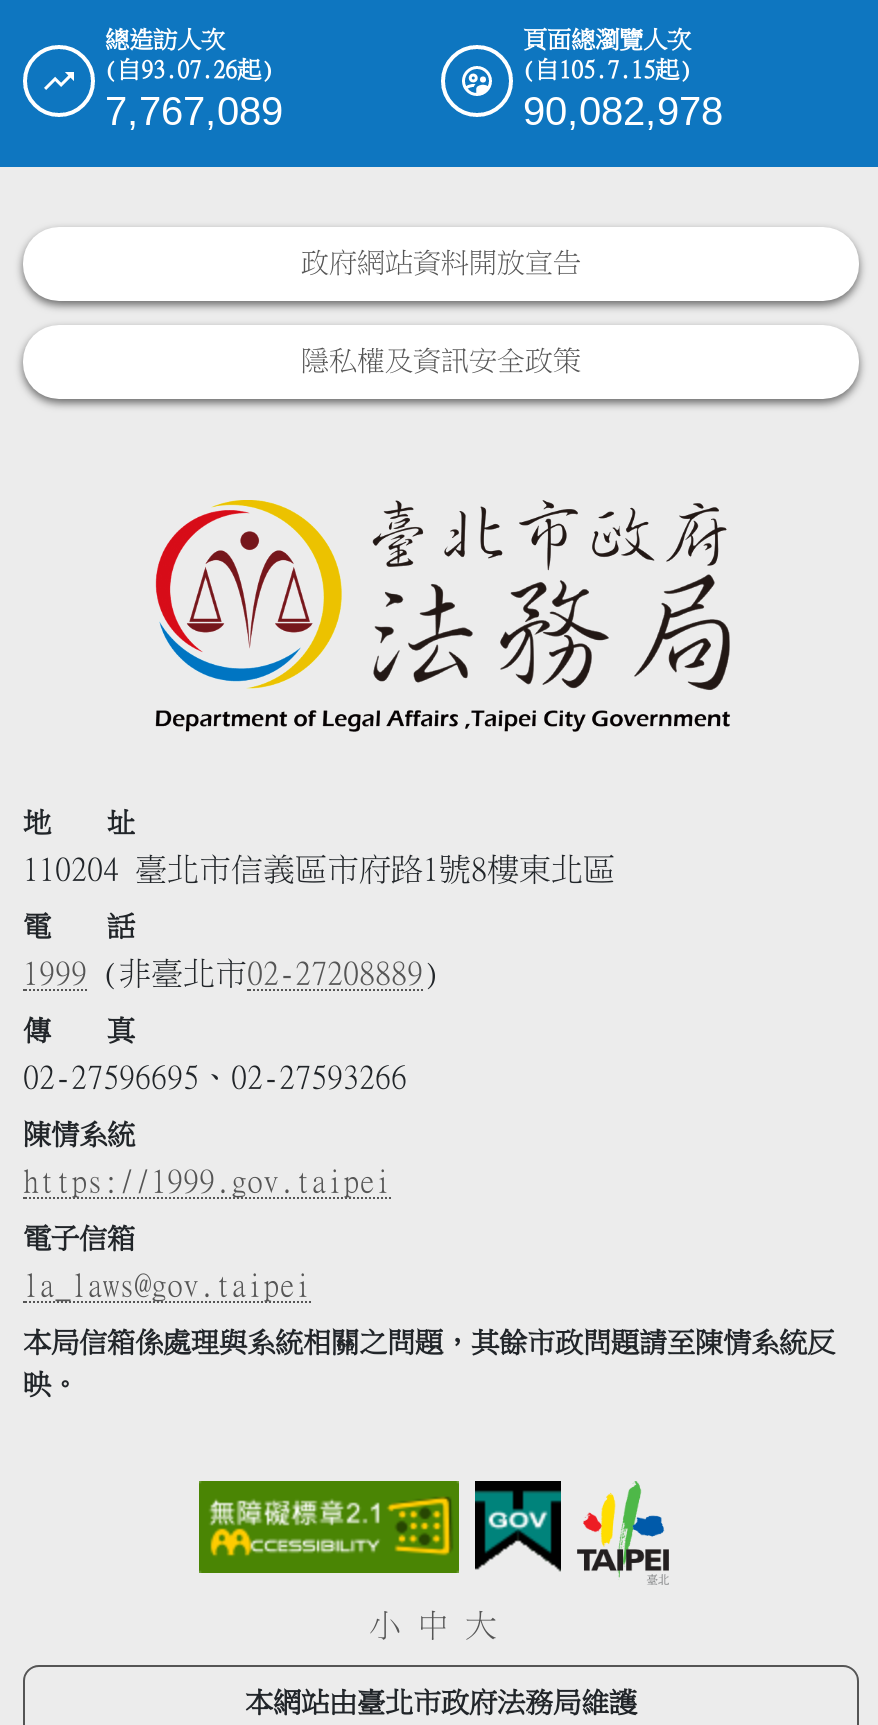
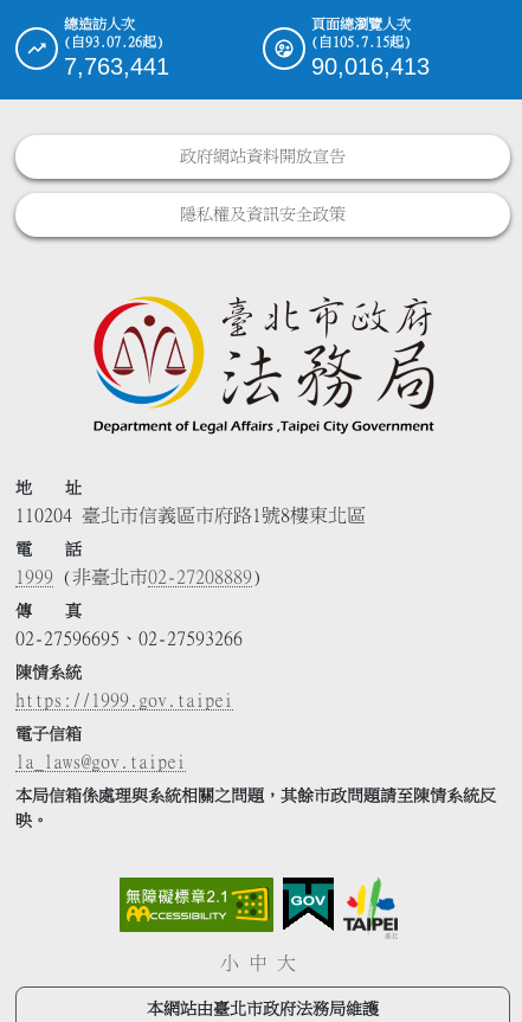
[105,90,283,134] 7,767,089 -> [64,54,169,80] 7,763,441
[523,90,723,134] 90,082,978 -> [311,54,430,80] 90,016,413

